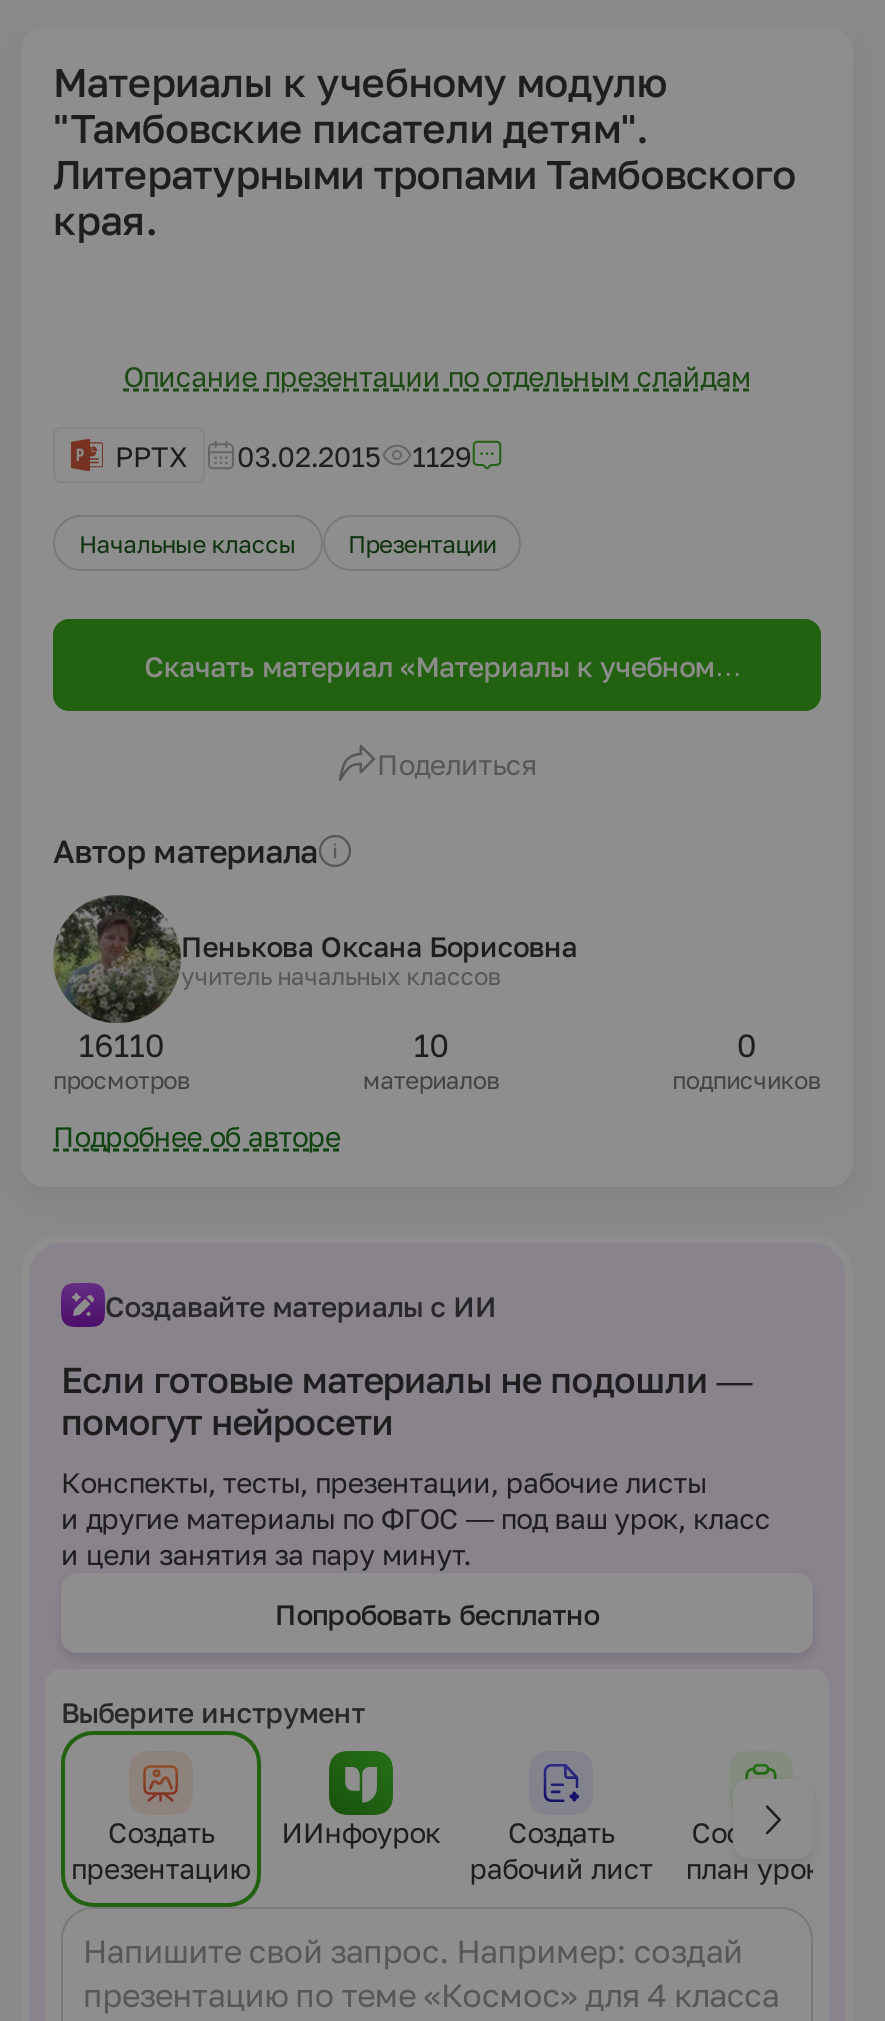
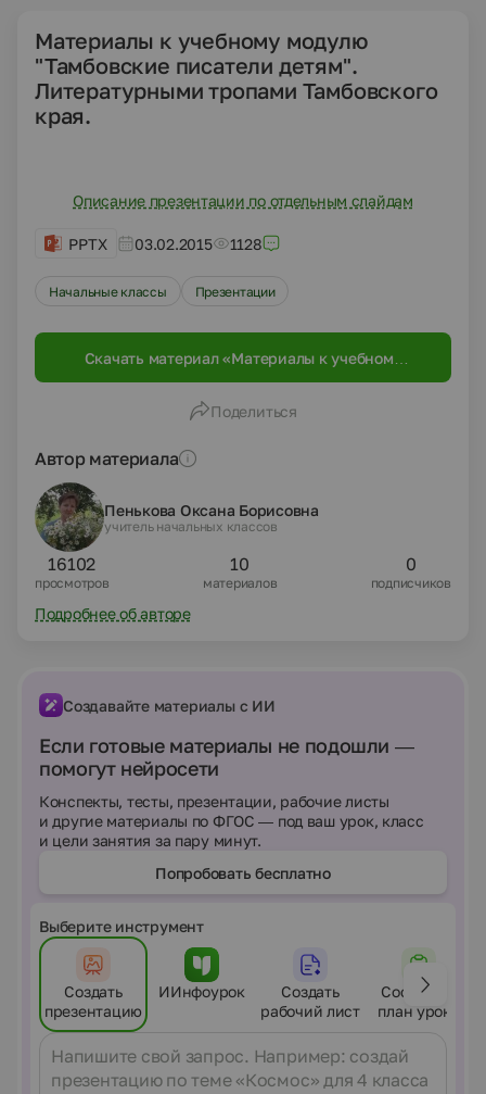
[115,438,470,472] PPTX 03.02.2015 1129 -> [68,234,262,253] PPTX 03.02.2015 1128
[79,1025,164,1065] 16110 -> [48,553,96,575] 16102

